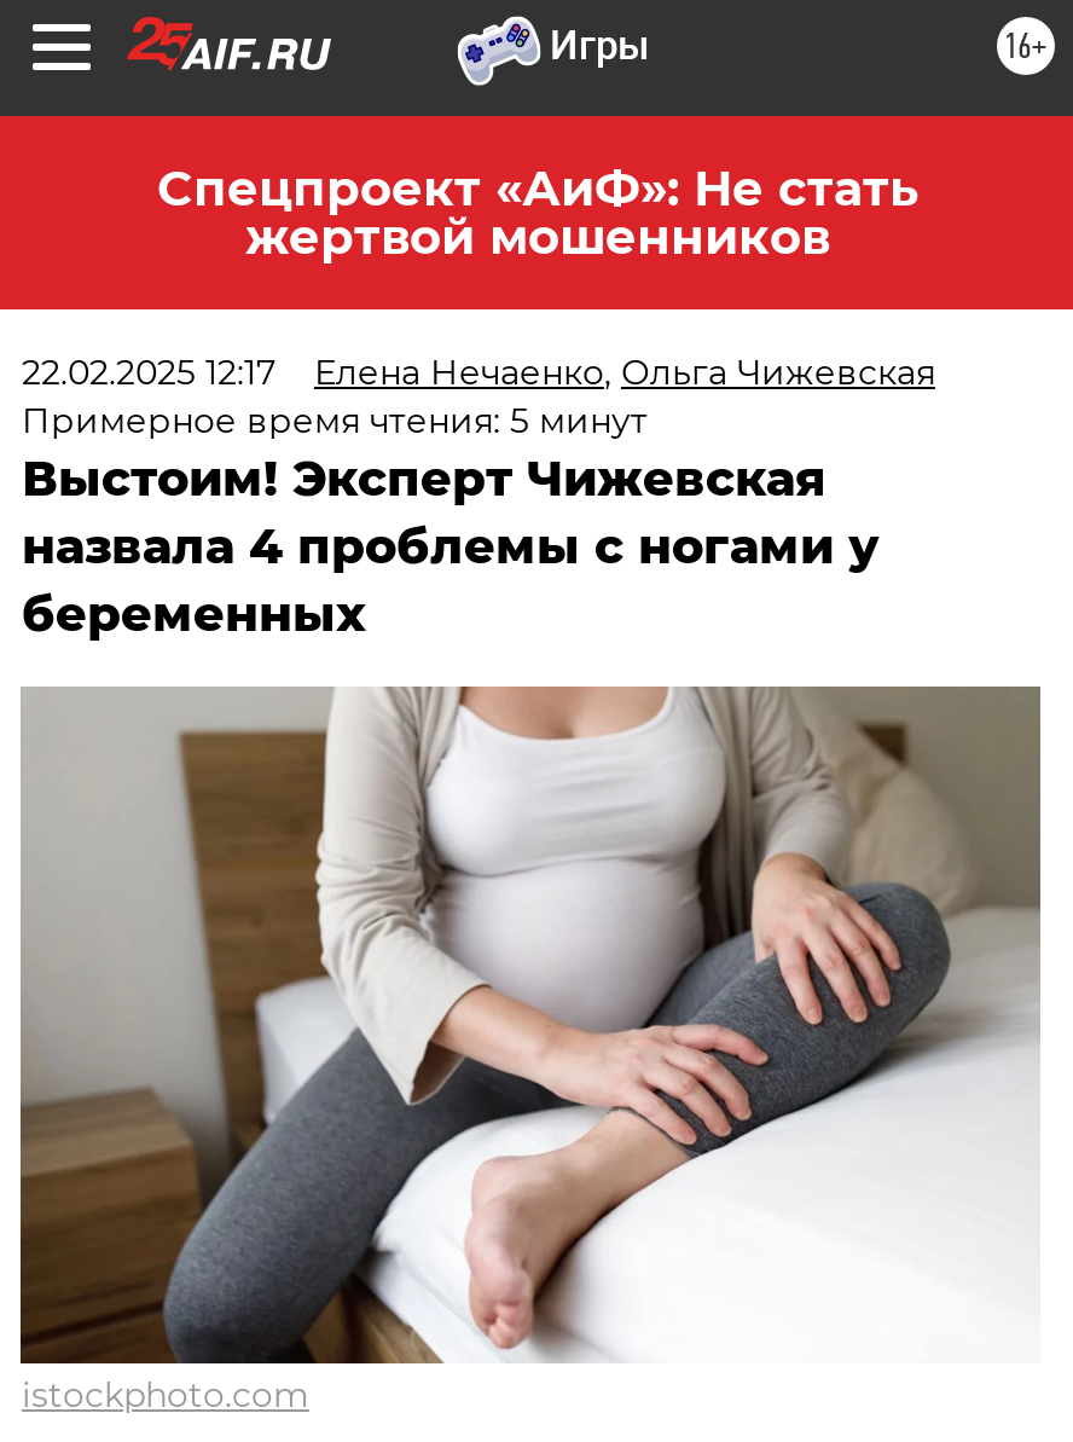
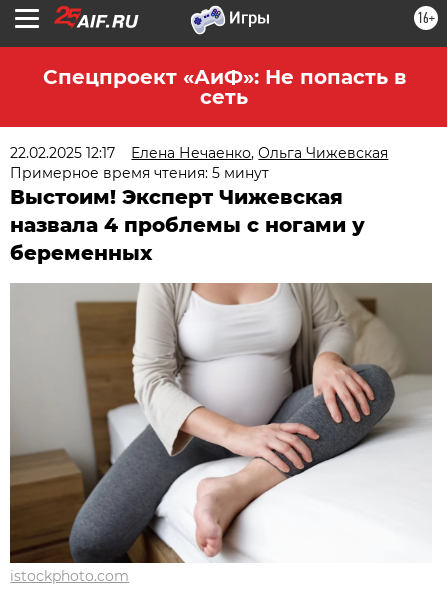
[157,160,918,266] Спецпроект «АиФ»: Не стать | жертвой мошенников -> [42,65,405,109] Спецпроект «АиФ»: Не попасть в | сеть

